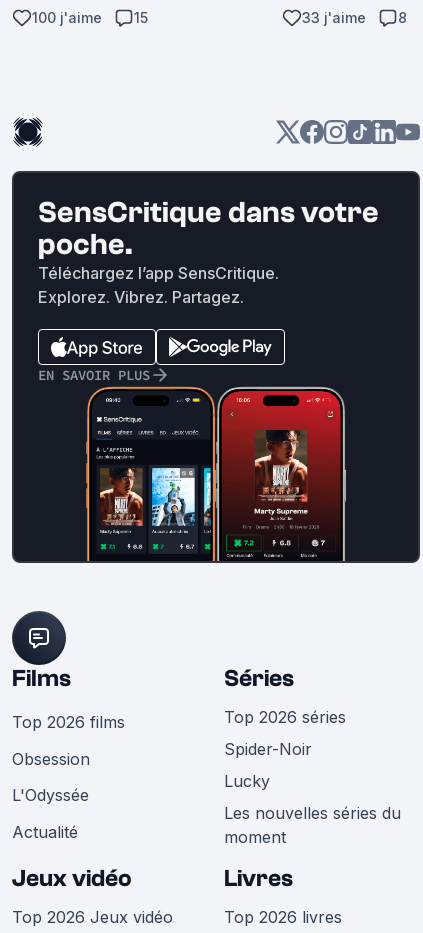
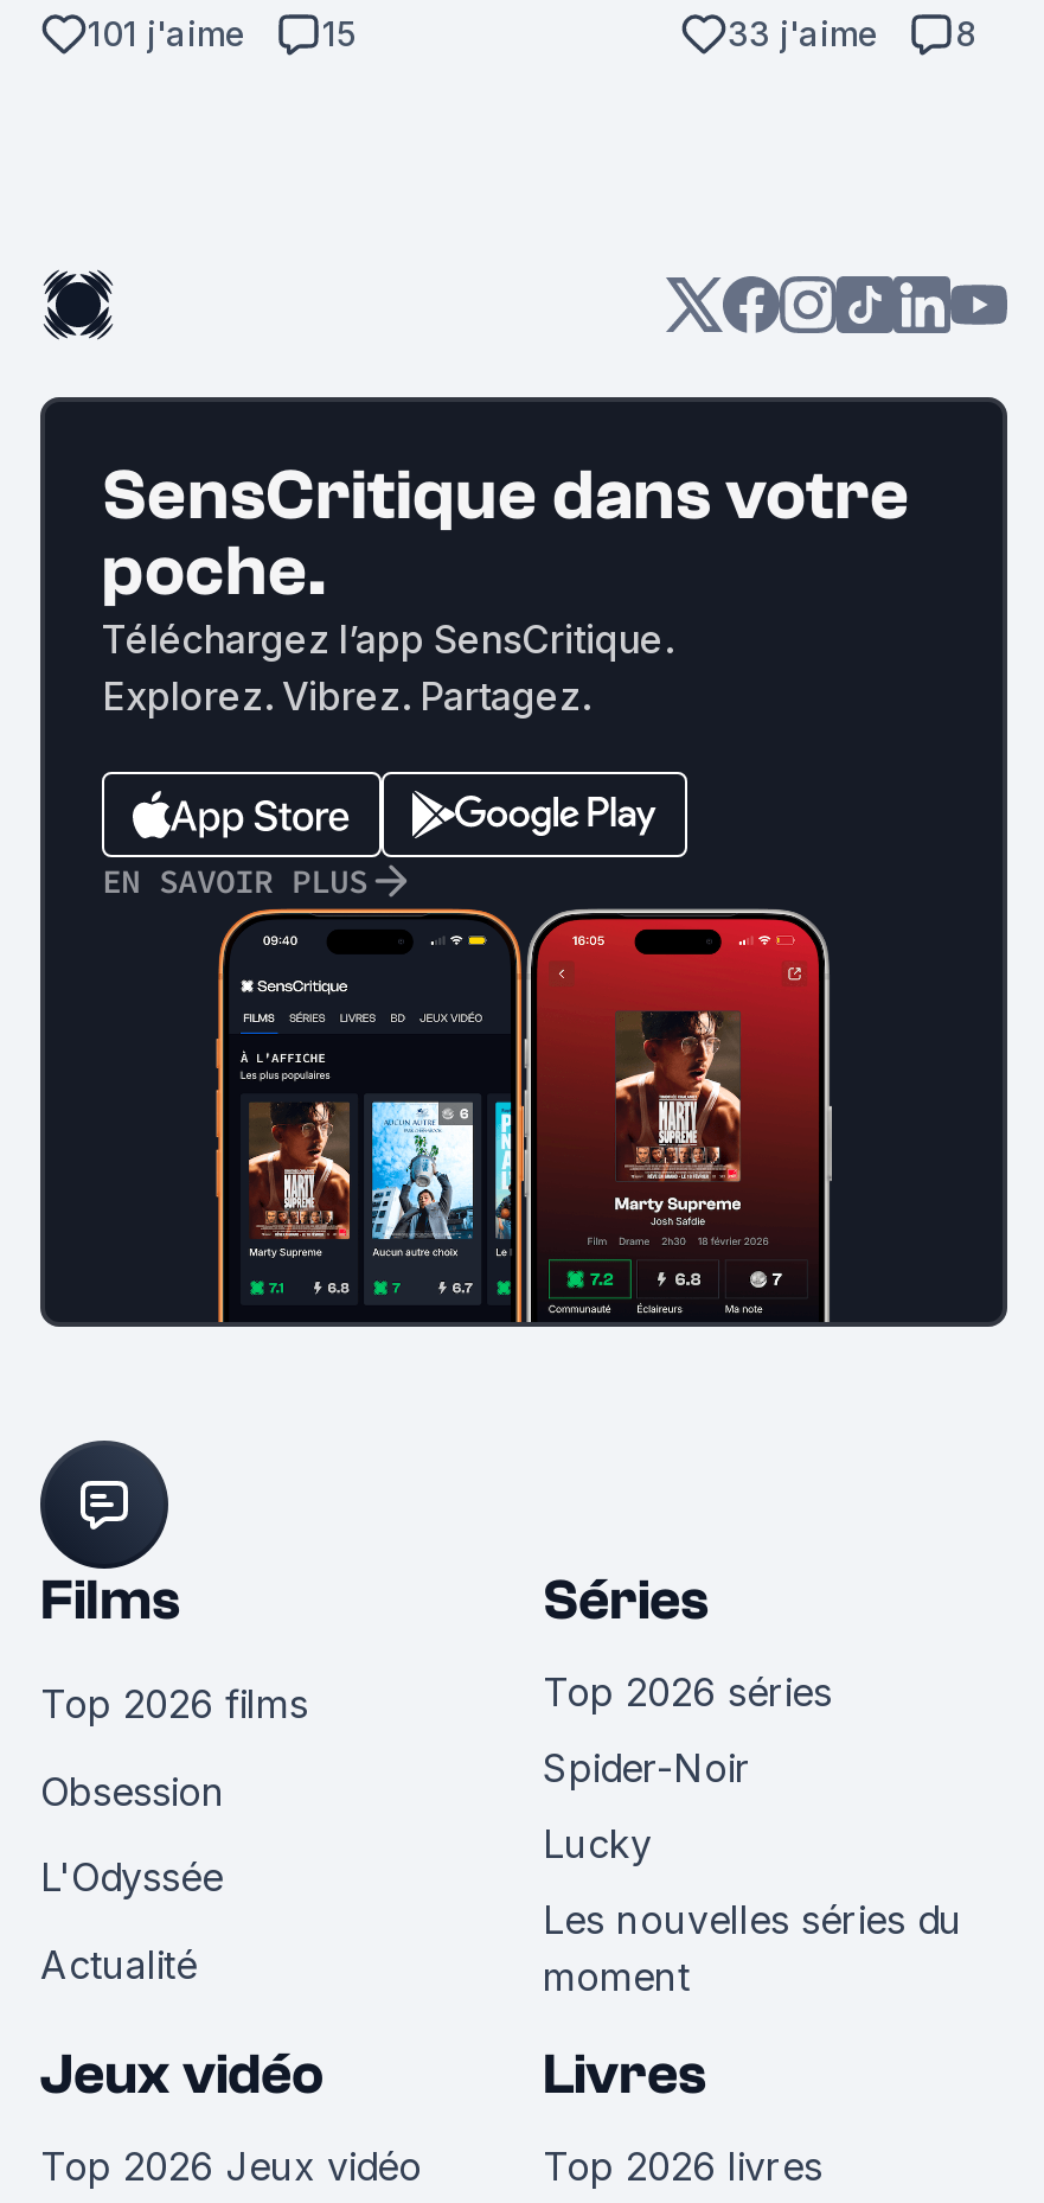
[32,9,148,26] 100 j'aime 15 -> [88,13,356,53] 101 j'aime 15

